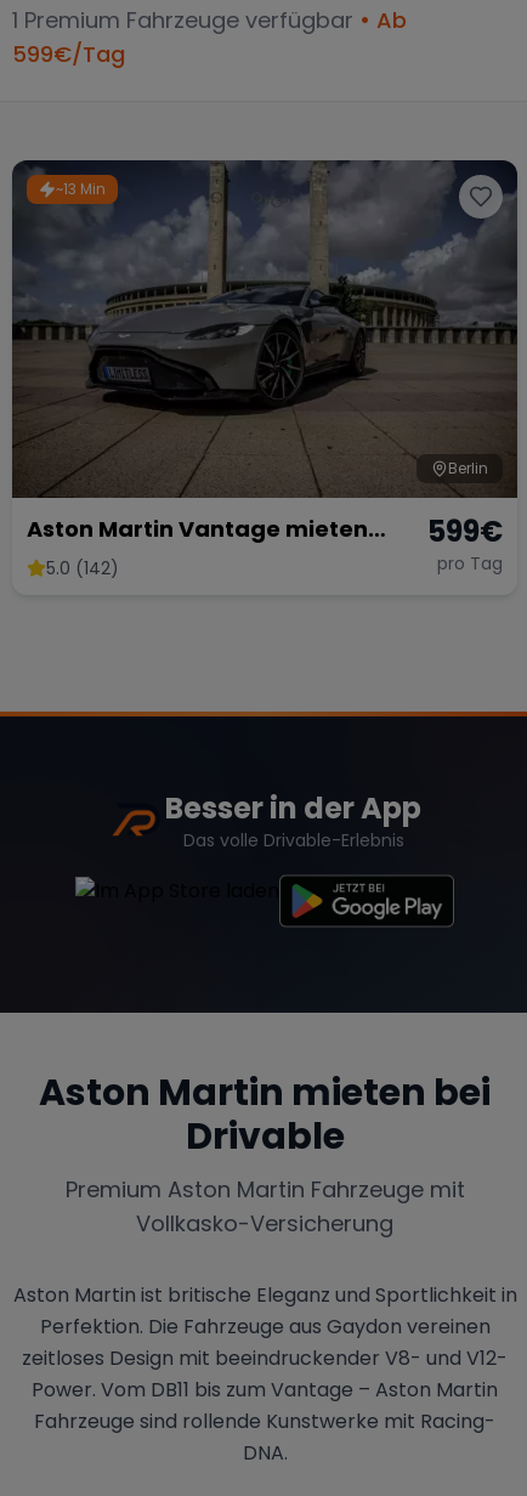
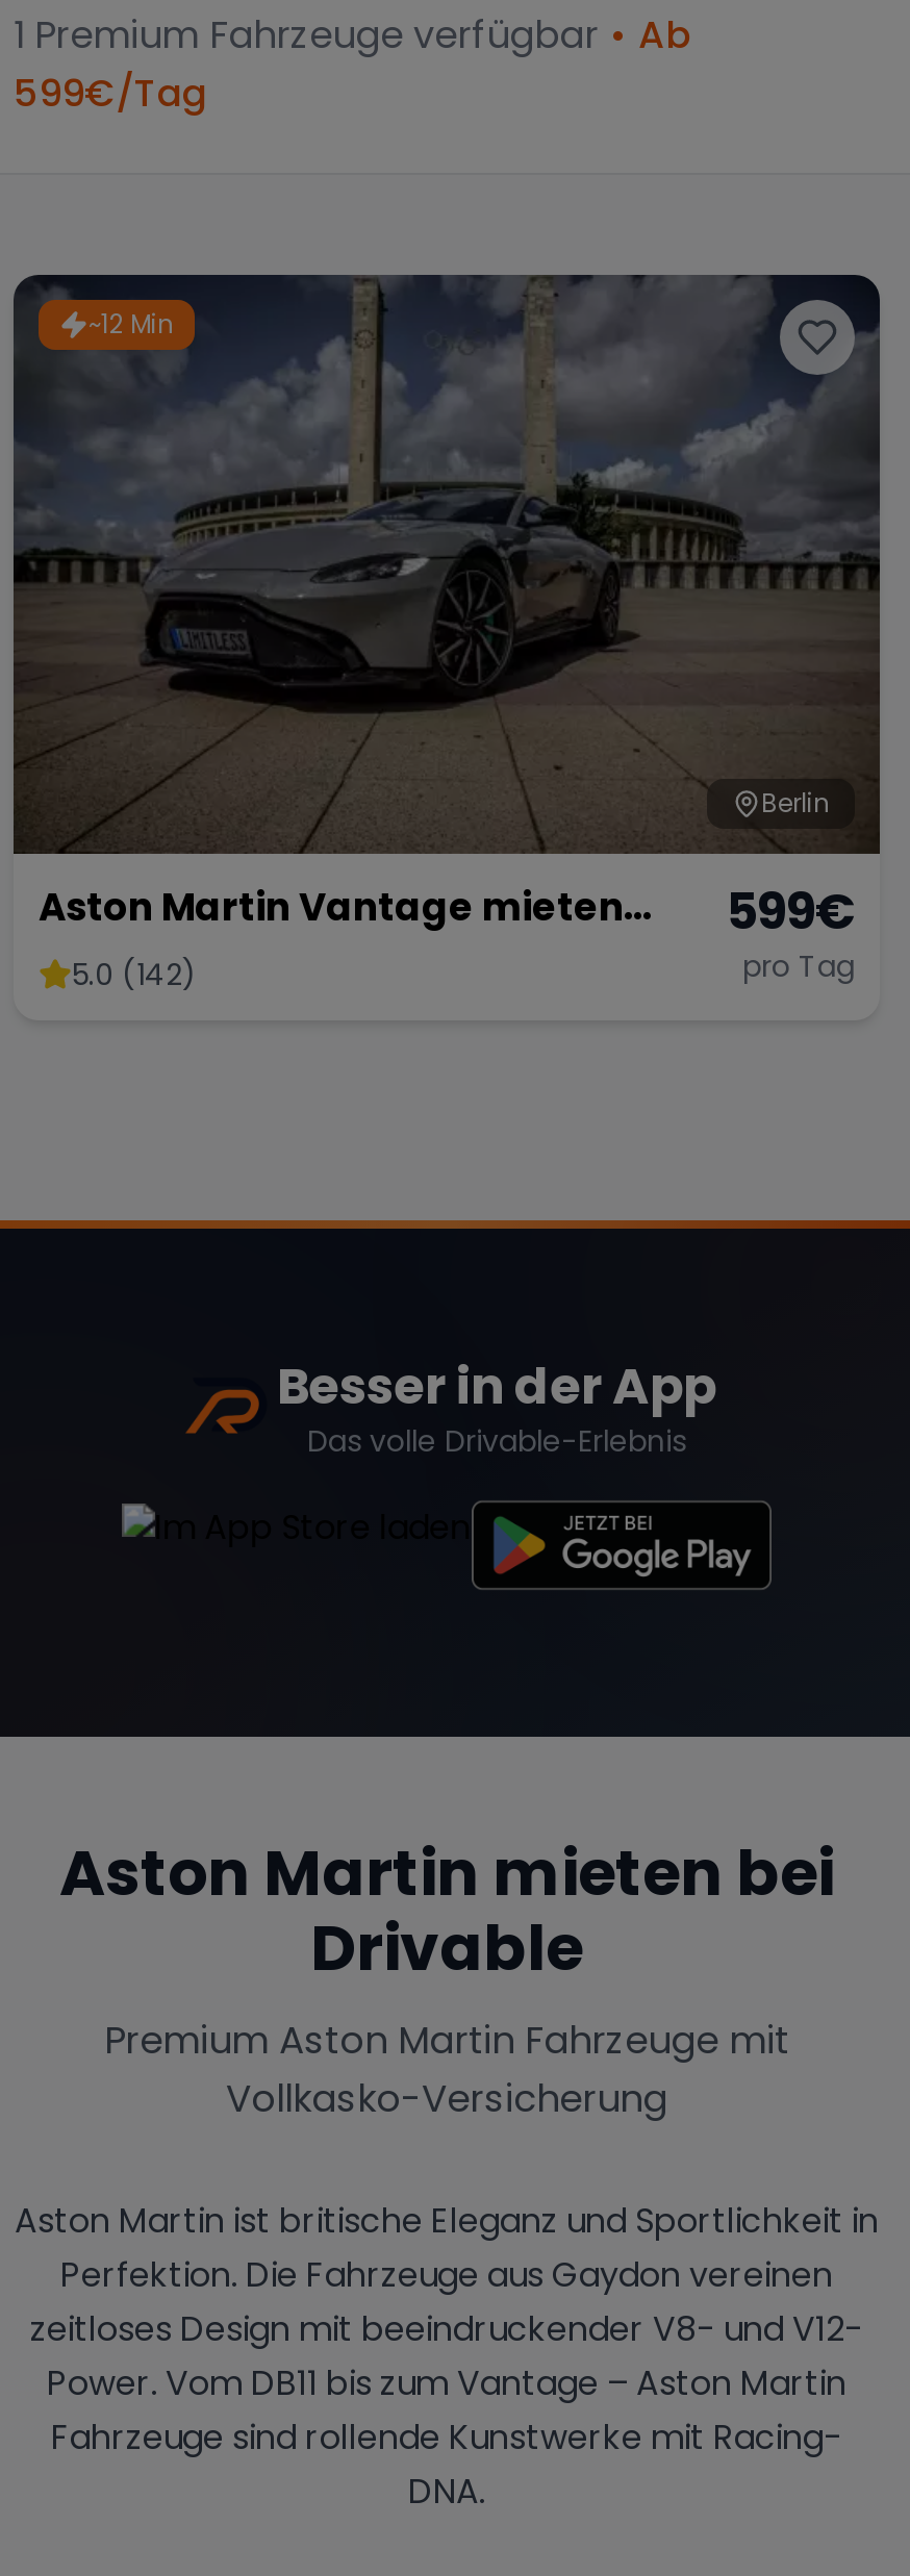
[56,178,106,199] ~13 Min -> [89,306,174,342] ~12 Min

